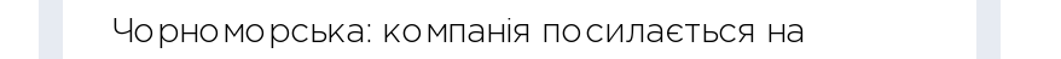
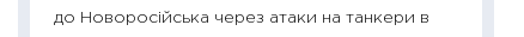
[111,19,805,48] Чорноморська: компанія посилається на -> [54,11,429,25] до Новоросійська через атаки на танкери в

